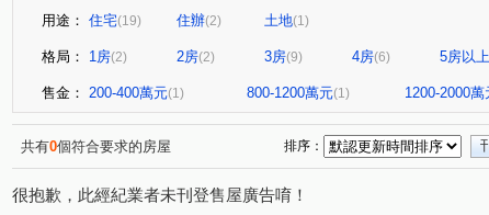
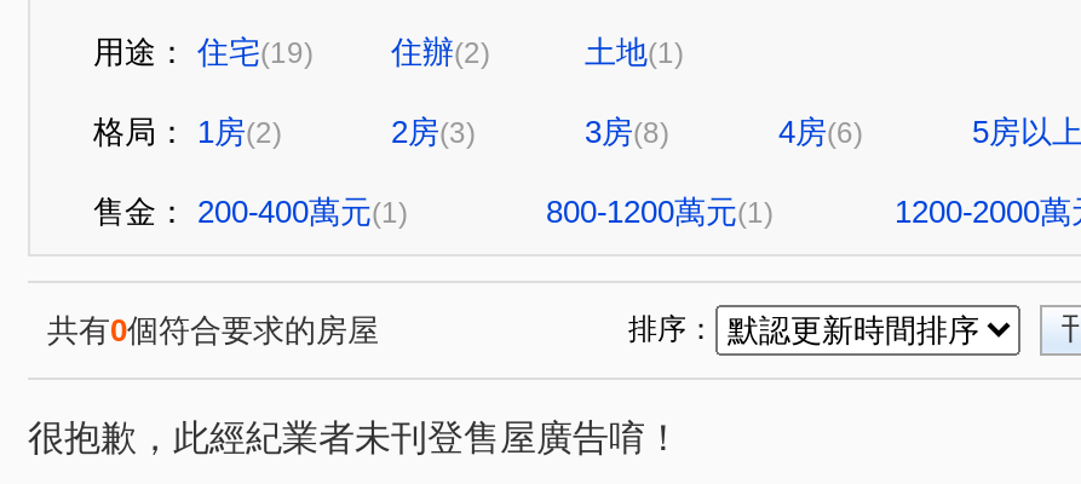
[177,48,215,65] 2房(2) -> [391,114,476,150] 2房(3)
[264,48,303,65] 3房(9) -> [585,114,669,150] 3房(8)

